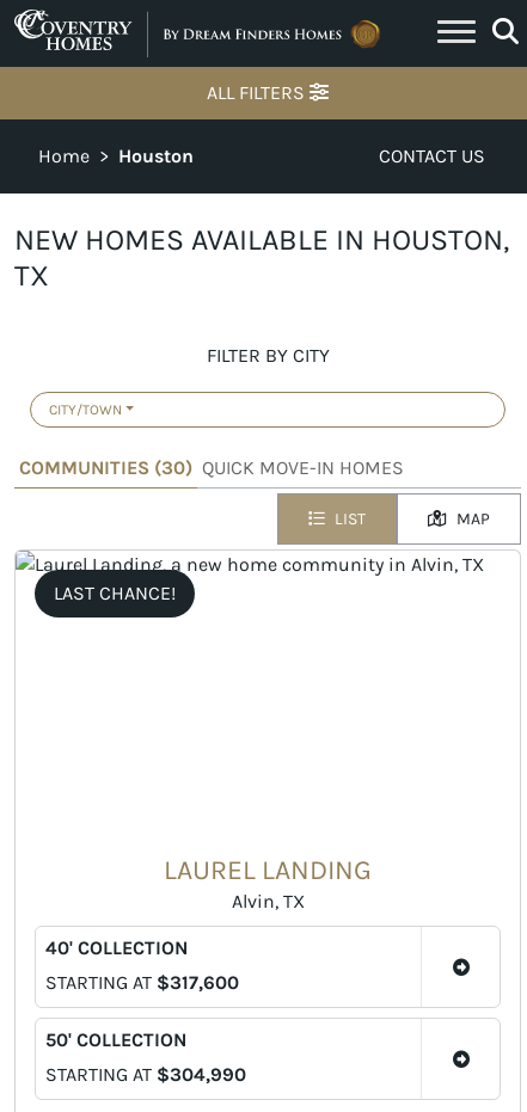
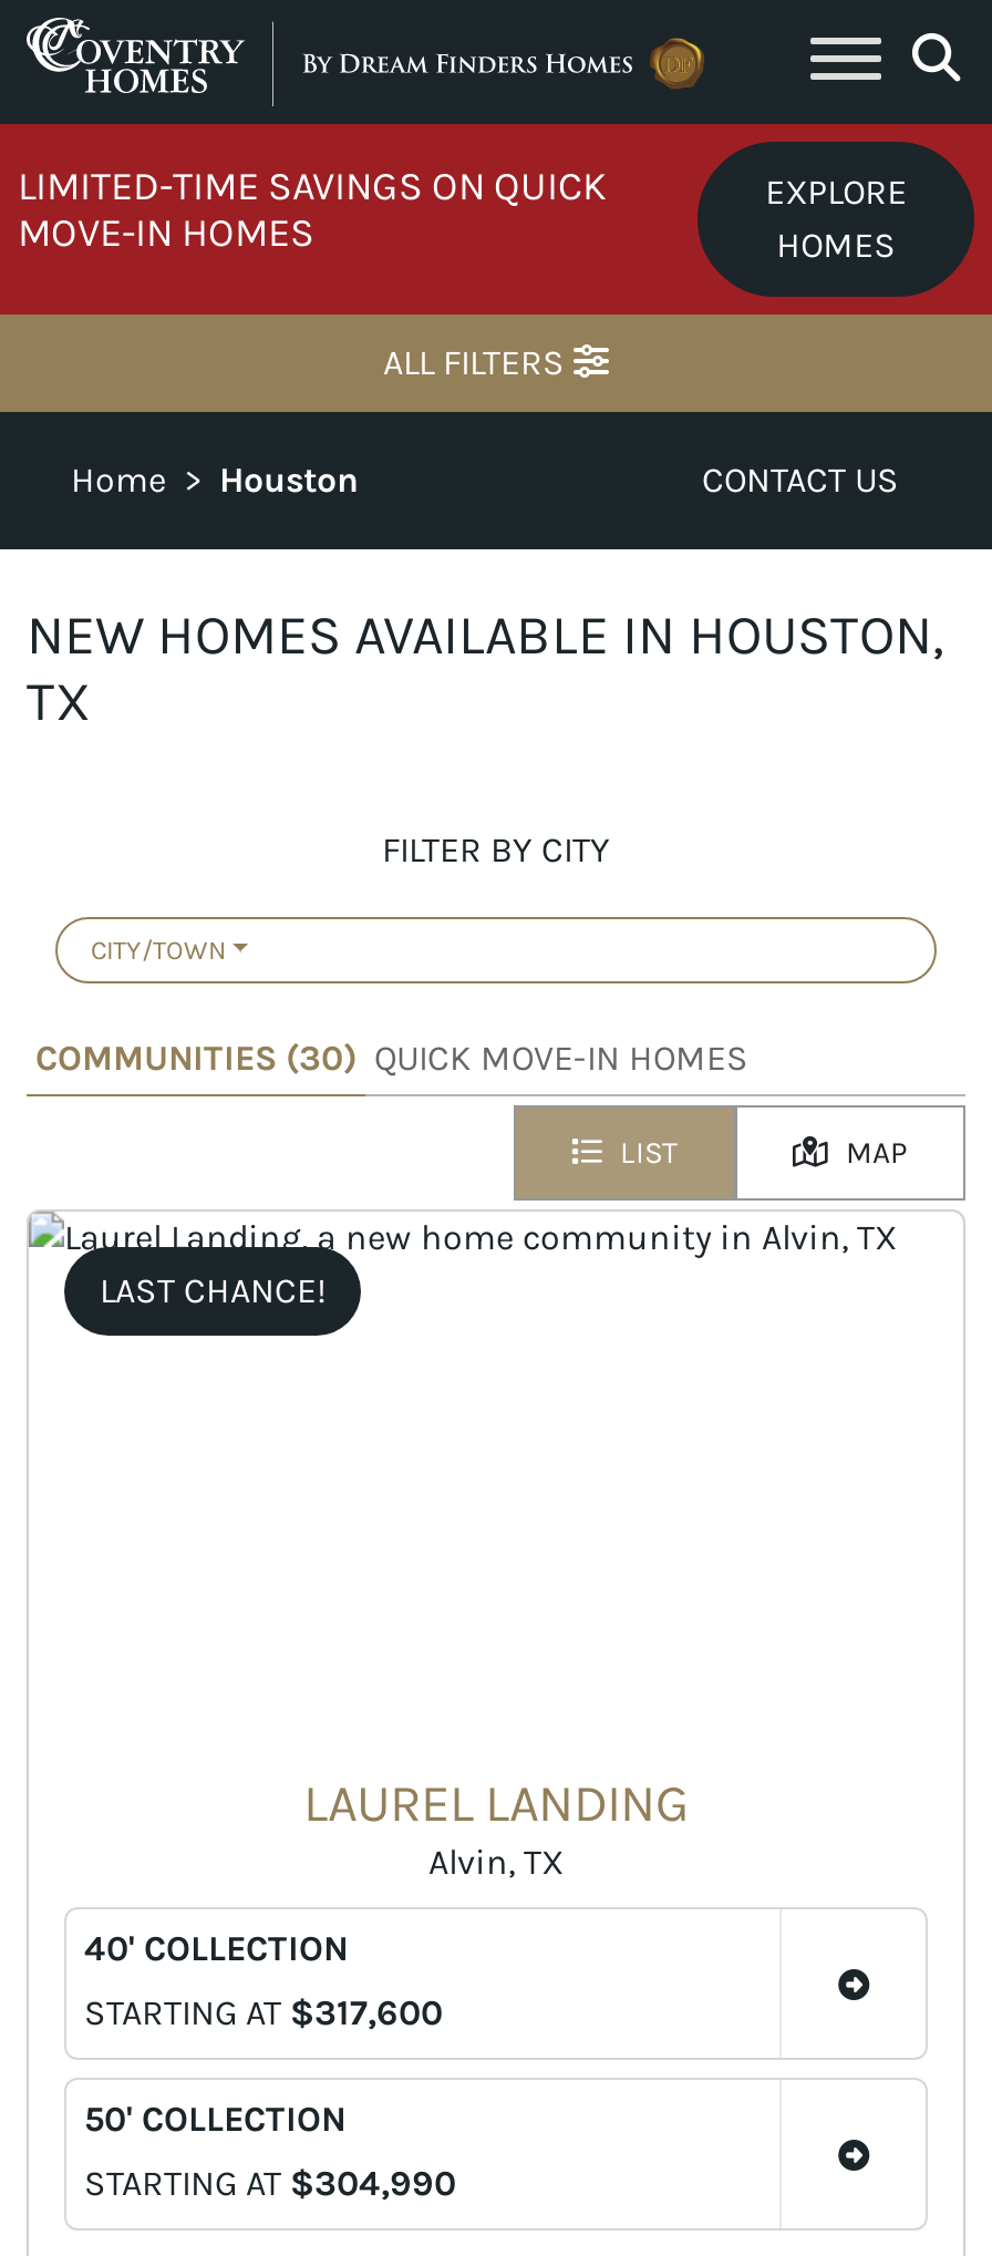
none -> [7,122,985,315] [image] | LIMITED-TIME SAVINGS ON QUICK | MOVE-IN HOMES
none -> [765,171,907,266] EXPLORE | HOMES

